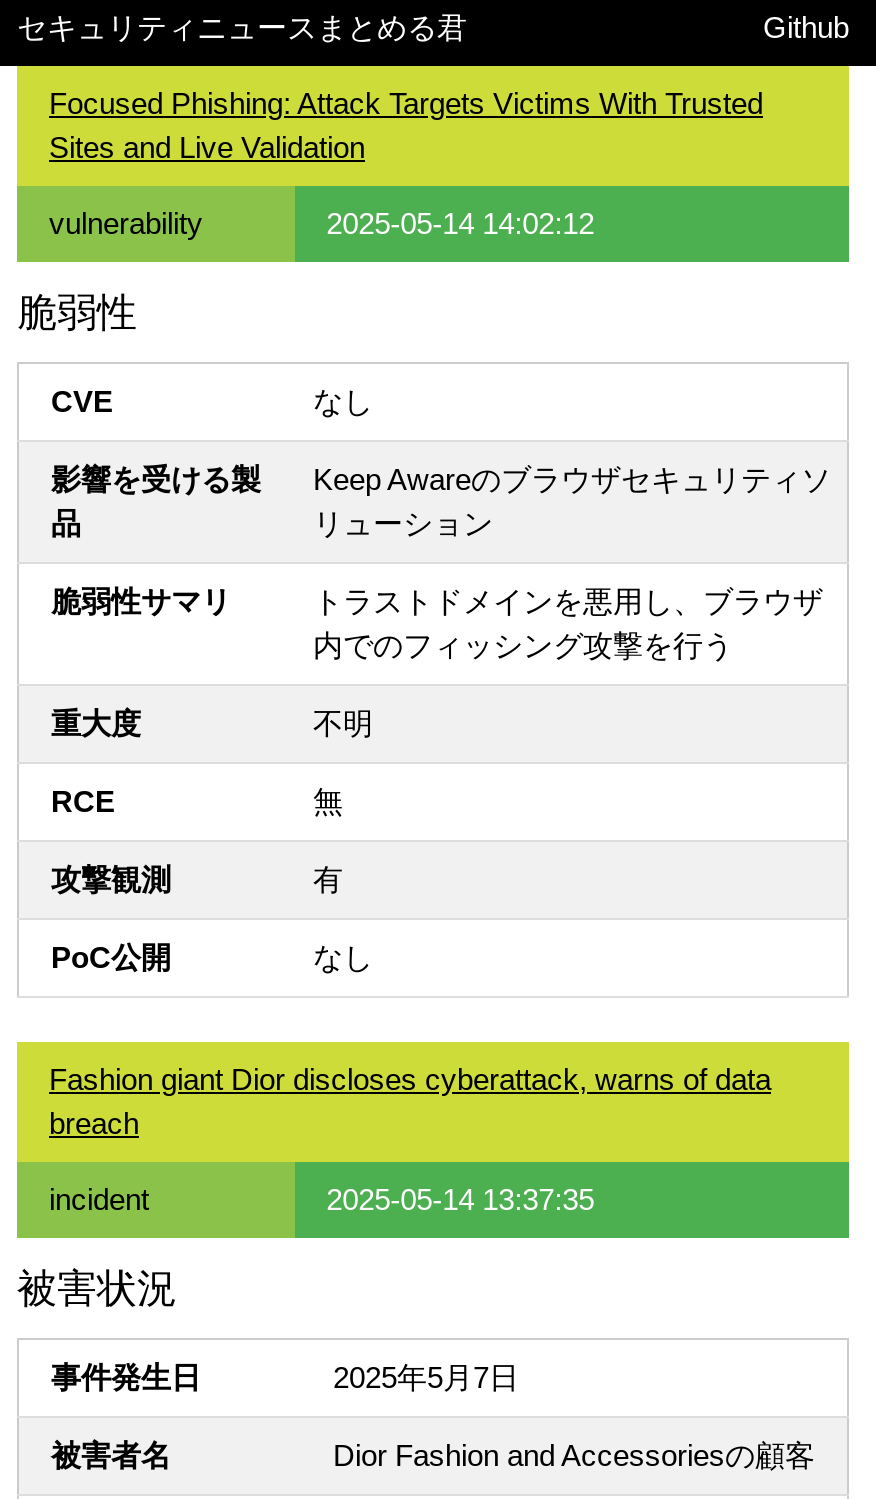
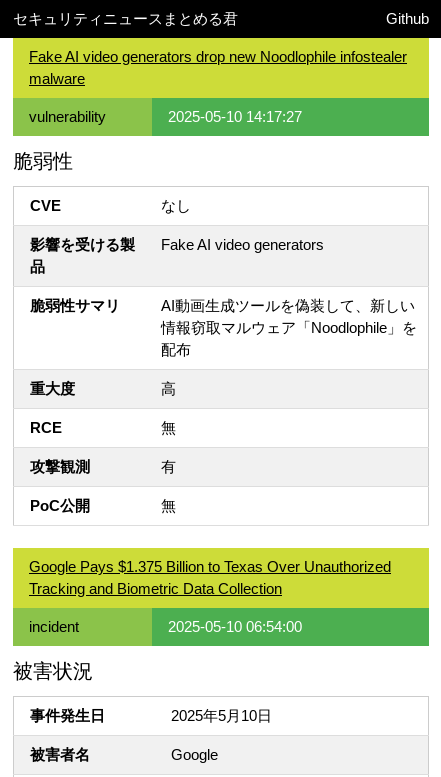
[49,86,763,164] Focused Phishing: Attack Targets Victims With Trusted | Sites and Live Validation -> [29,48,407,87] Fake AI video generators drop new Noodlophile infostealer | malware
[326,206,594,240] 2025-05-14 14:02:12 -> [168,108,302,125] 2025-05-10 14:17:27
[313,462,831,540] Keep Awareのブラウザセキュリティソ | リューション -> [161,236,324,253] Fake AI video generators
[313,584,823,662] トラストドメインを悪用し、ブラウザ | 内でのフィッシング攻撃を行う -> [161,297,417,358] AI動画生成ツールを偽装して、新しい | 情報窃取マルウェア「Noodlophile」を | 配布
[313,706,373,740] 不明 -> [161,380,176,397] 高
[313,940,373,974] なし -> [161,497,176,514] 無
[49,1062,771,1140] Fashion giant Dior discloses cyberattack, warns of data | breach -> [29,558,391,597] Google Pays $1.375 Billion to Texas Over Unauthorized | Tracking and Biometric Data Collection
[326,1182,594,1216] 2025-05-14 13:37:35 -> [168,618,302,635] 2025-05-10 06:54:00
[333,1360,519,1394] 2025年5月7日 -> [171,707,272,724] 2025年5月10日
[333,1438,815,1472] Dior Fashion and Accessoriesの顧客 -> [171,746,218,763] Google

